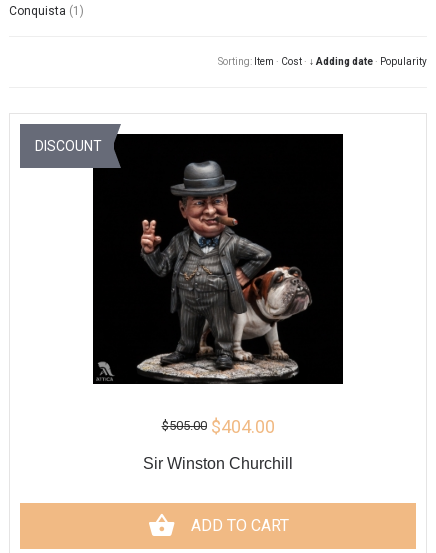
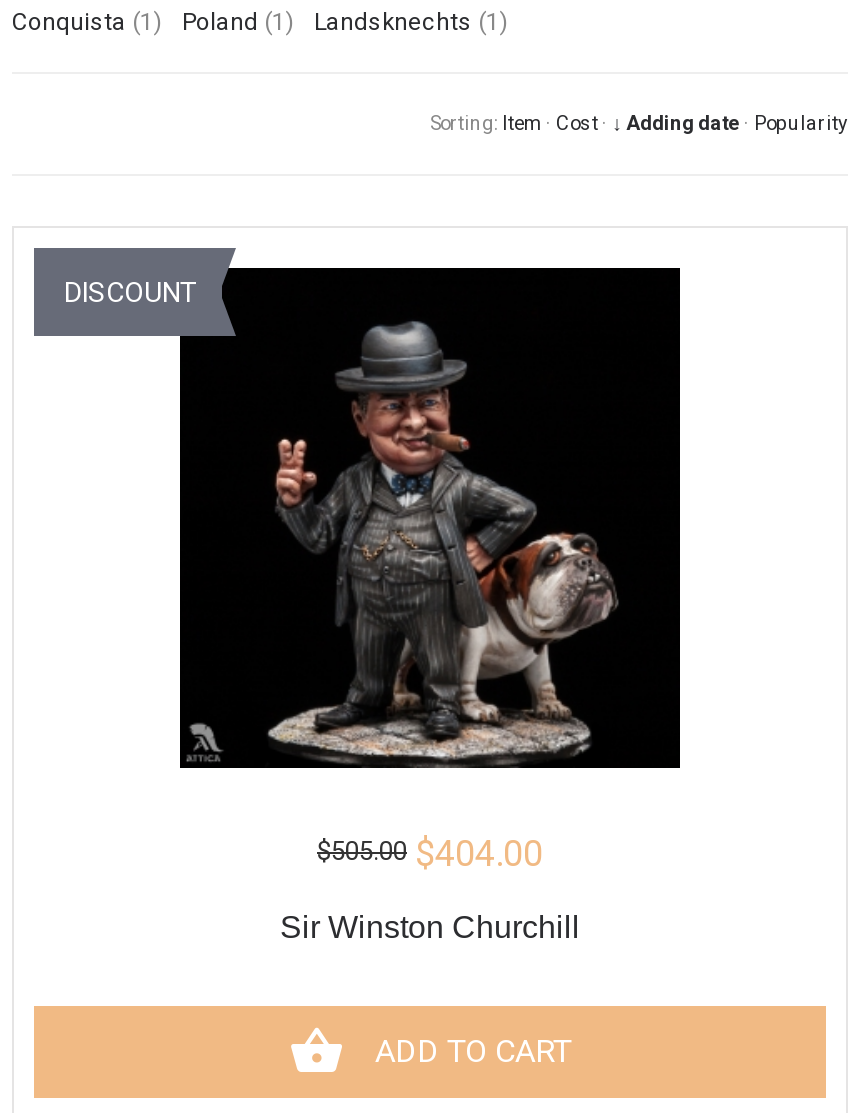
none -> [182,8,508,36] Poland (1) | Landsknechts (1)

